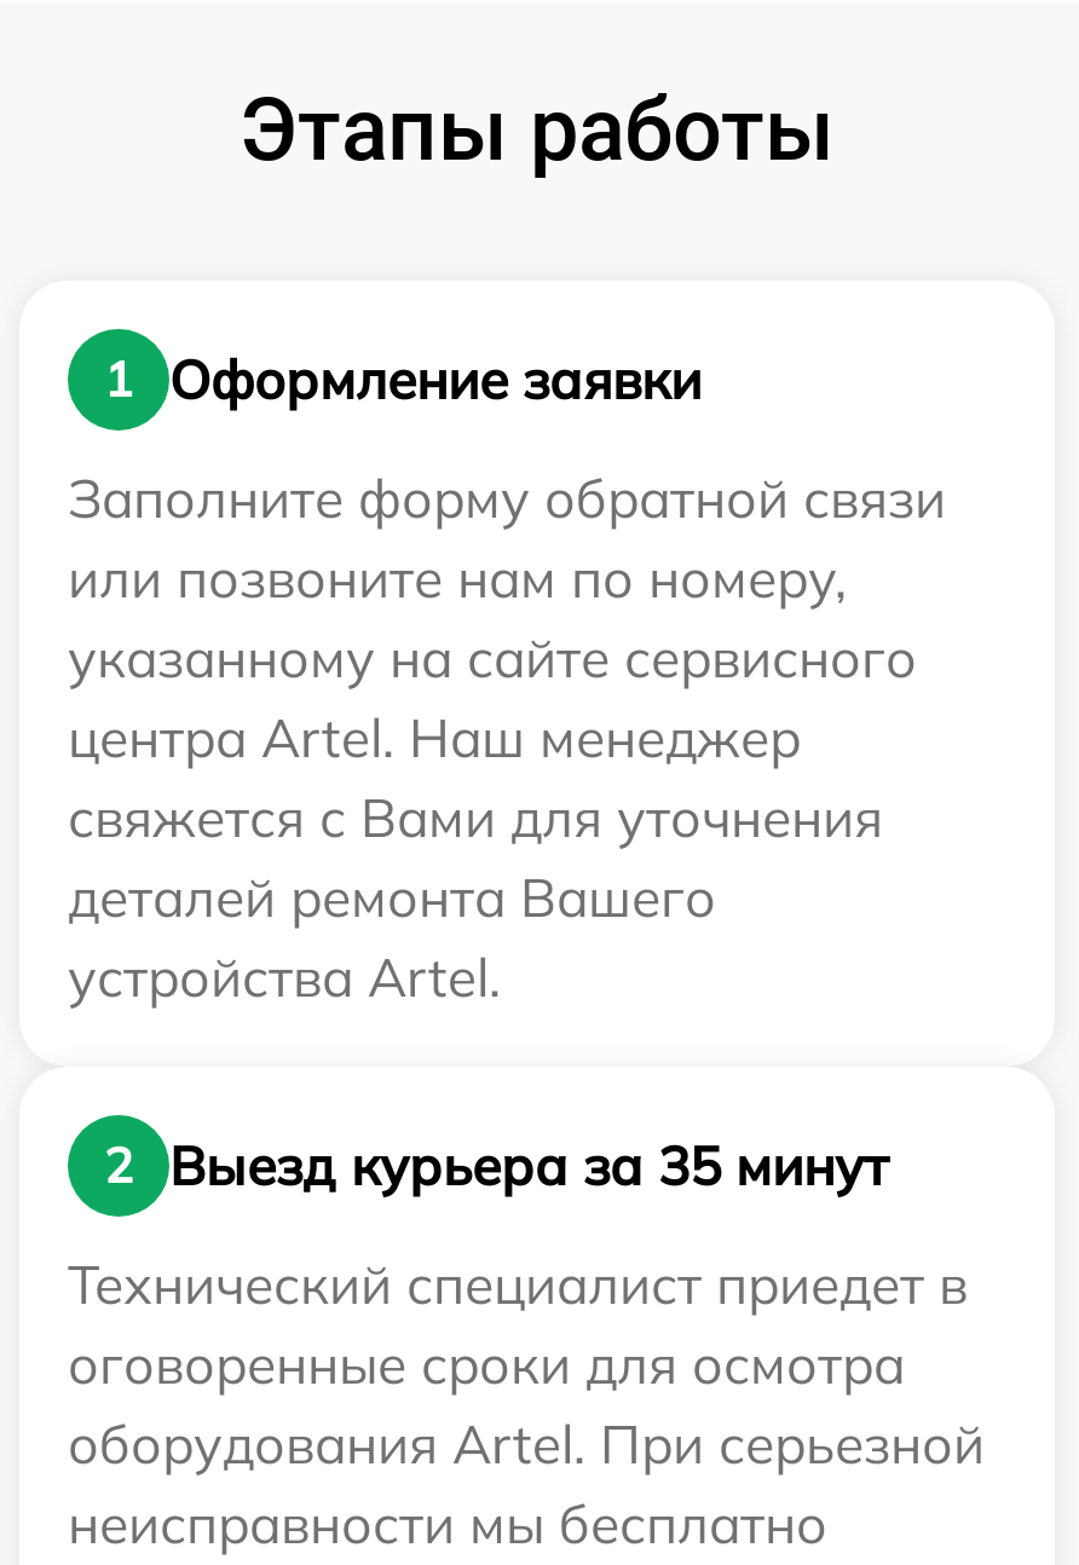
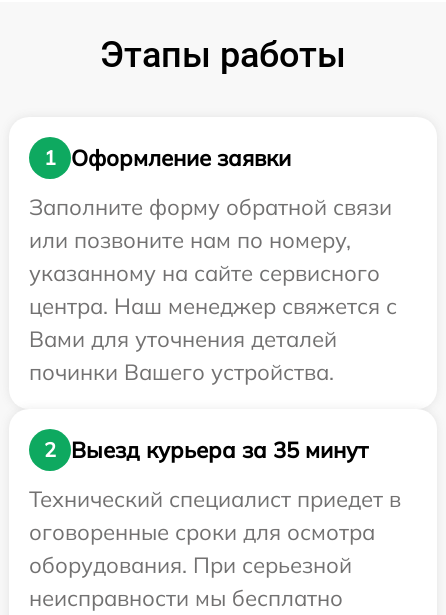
[68,704,883,1011] центра Artel. Наш менеджер | свяжется с Вами для уточнения | деталей ремонта Вашего | устройства Artel. -> [29,292,397,386] центра. Наш менеджер свяжется с | Вами для уточнения деталей | починки Вашего устройства.
[68,1410,985,1478] оборудования Artel. При серьезной -> [29,551,352,579] оборудования. При серьезной

